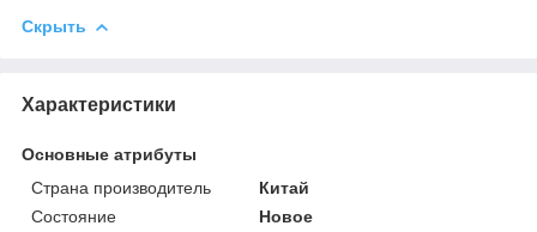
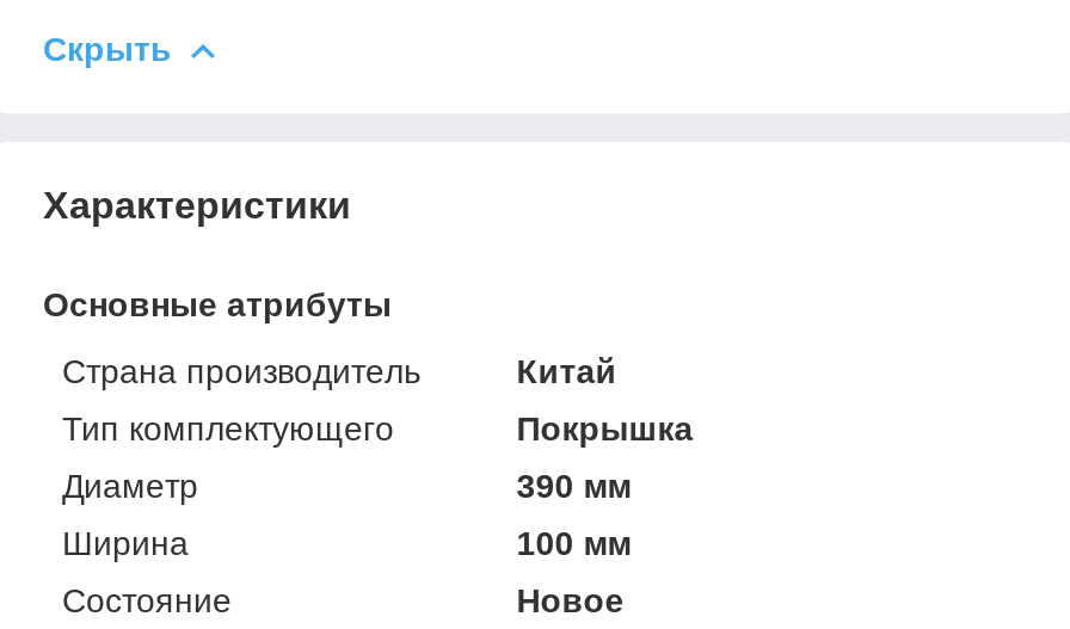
none -> [62,408,693,561] Тип комплектующего | Покрышка | Диаметр | 390 мм | Ширина | 100 мм

